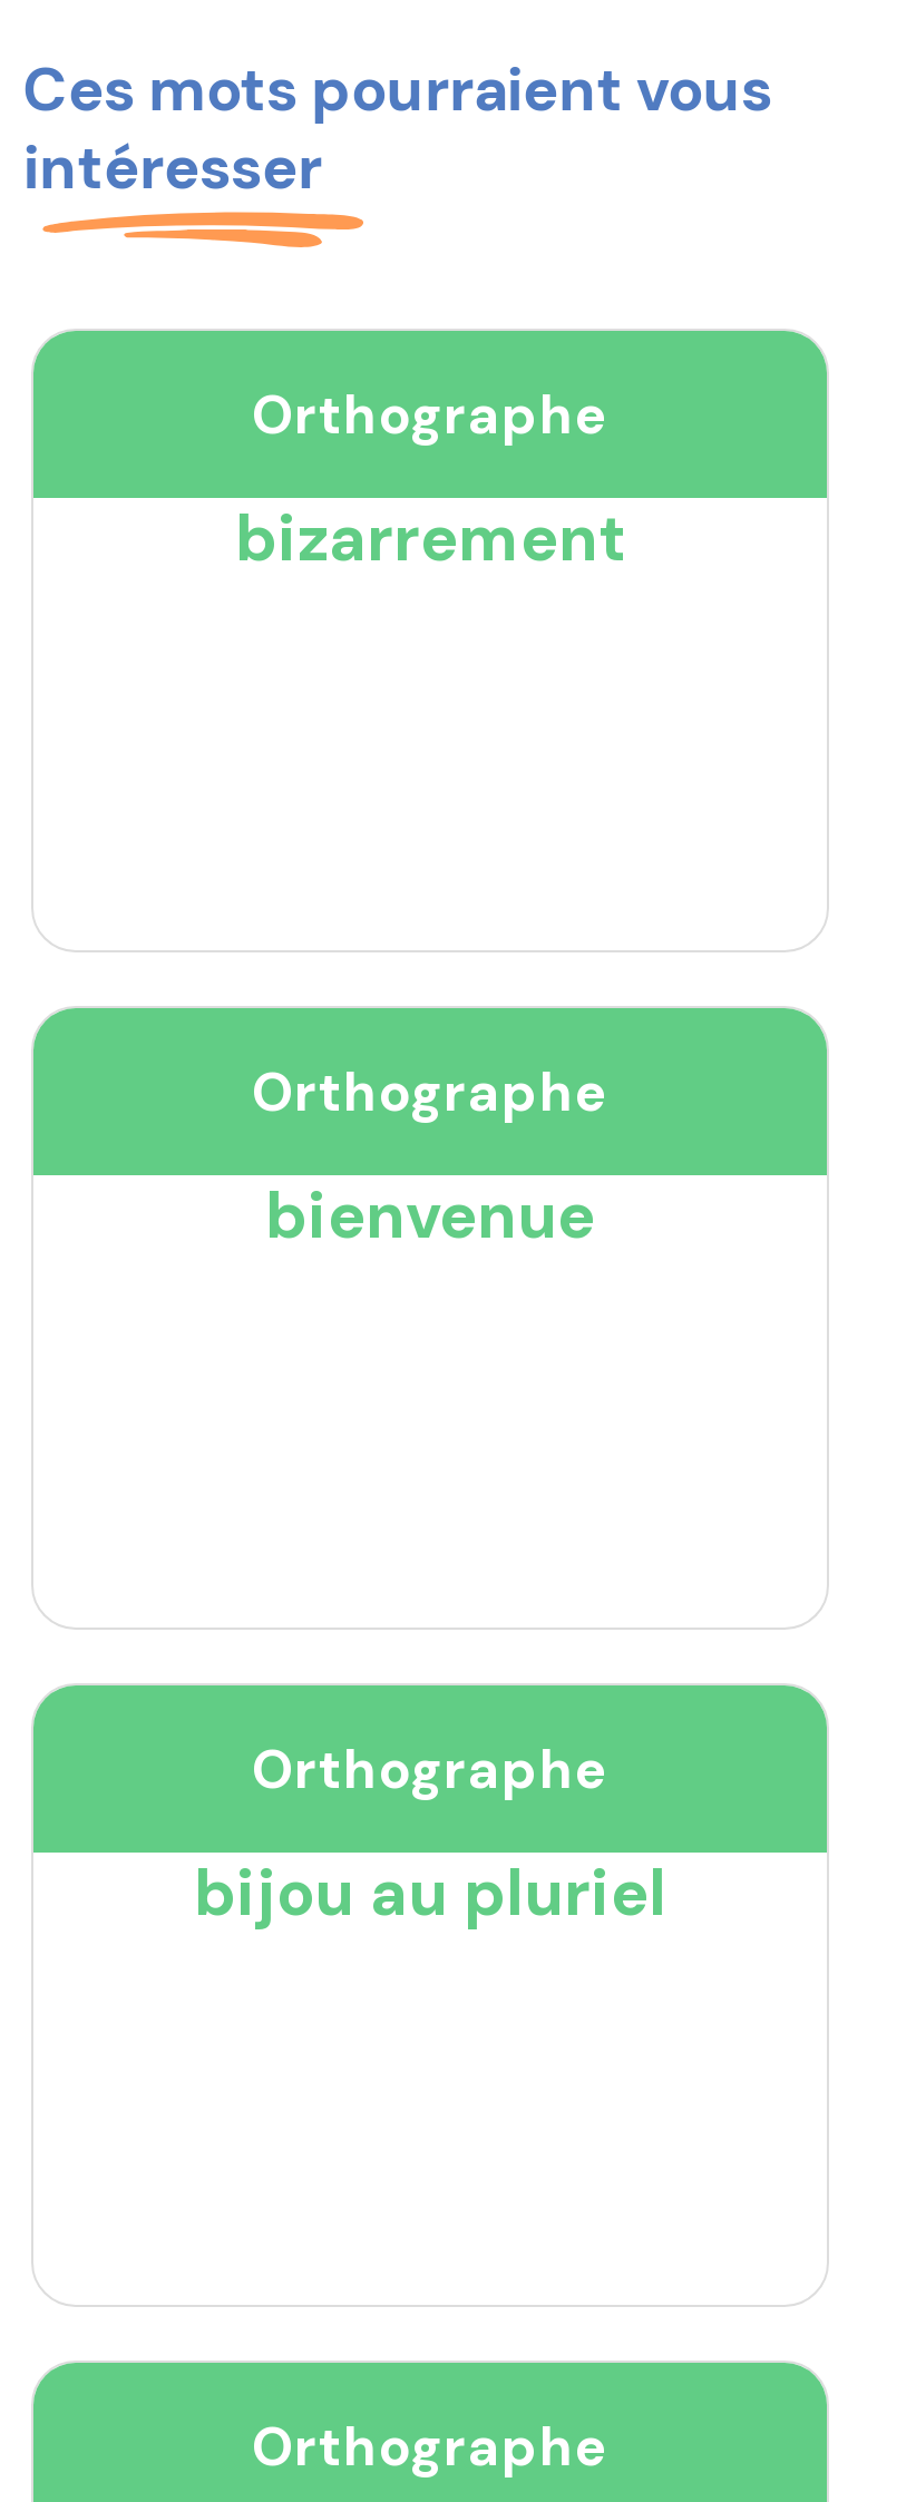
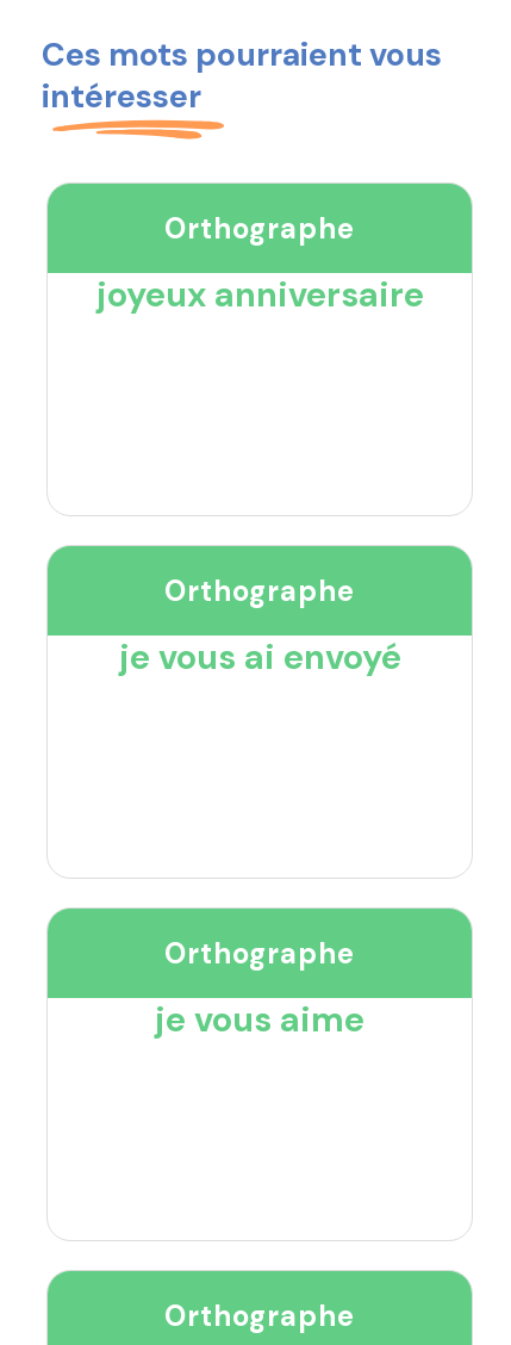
[235,496,625,581] bizarrement -> [96,272,423,318] joyeux anniversaire
[265,1174,595,1258] bienvenue -> [119,635,401,680] je vous ai envoyé
[194,1851,666,1936] bijou au pluriel -> [155,997,364,1042] je vous aime

